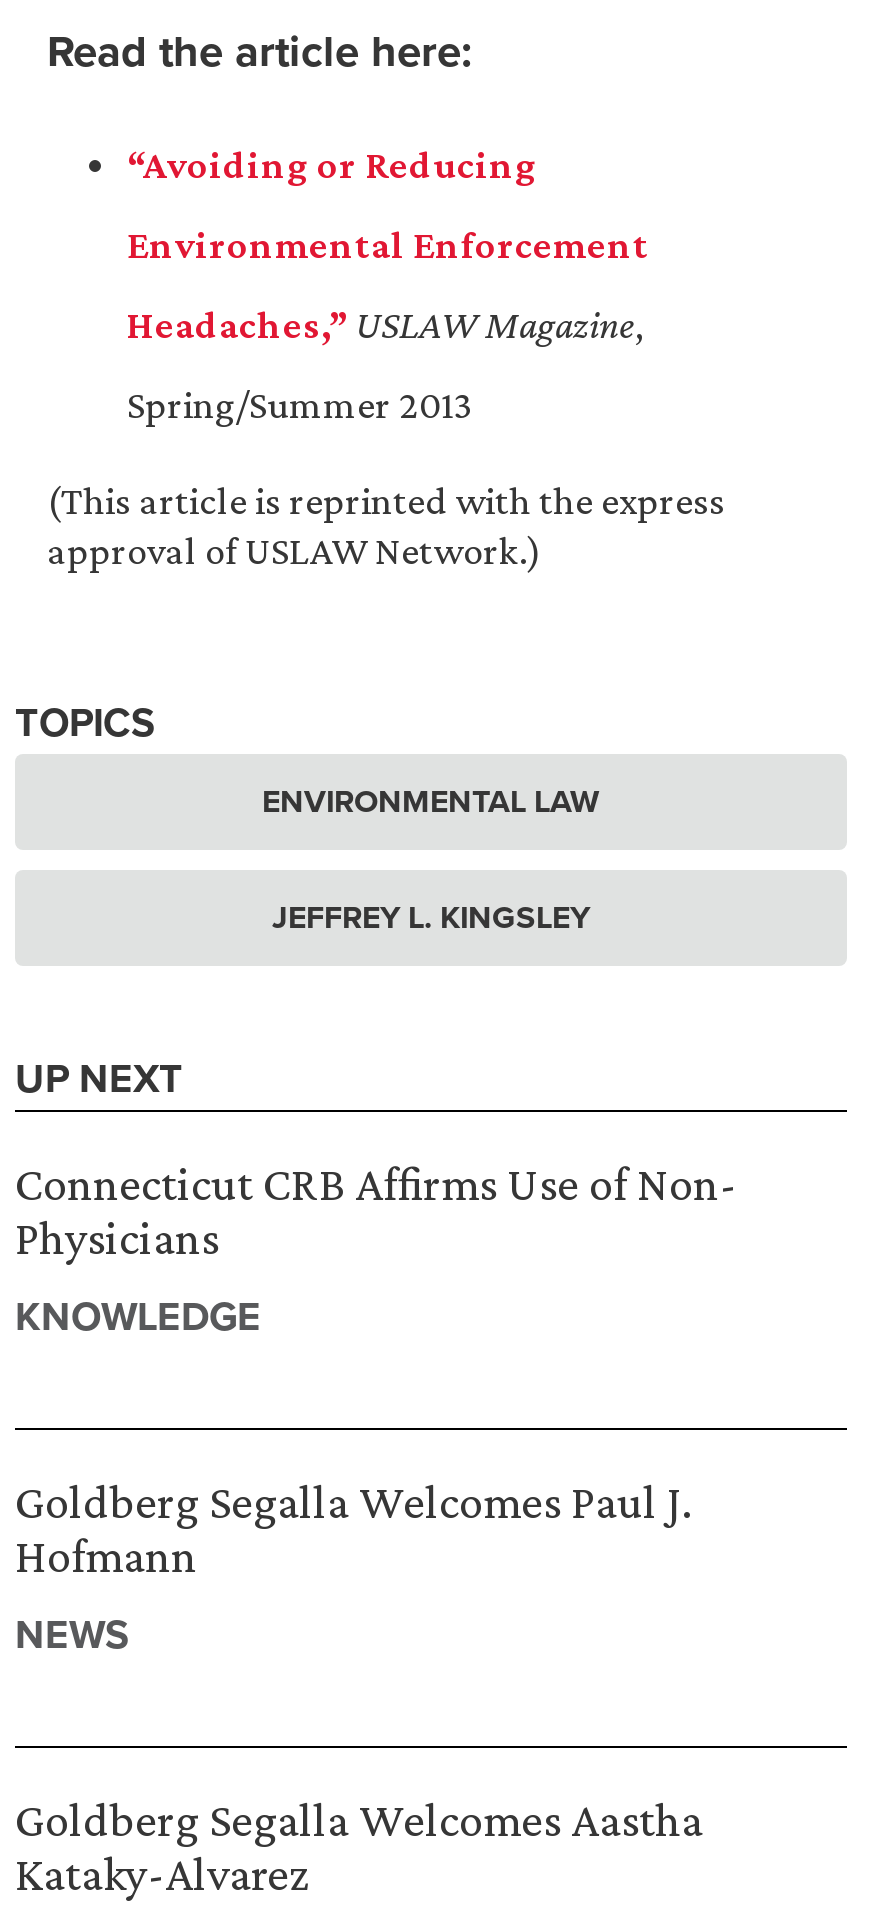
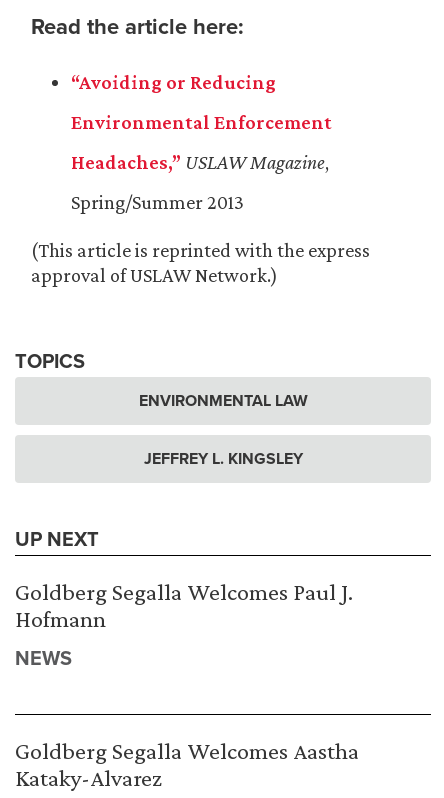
[15,1156,737,1346] Connecticut CRB Affirms Use of Non- | Physicians | KNOWLEDGE -> none

